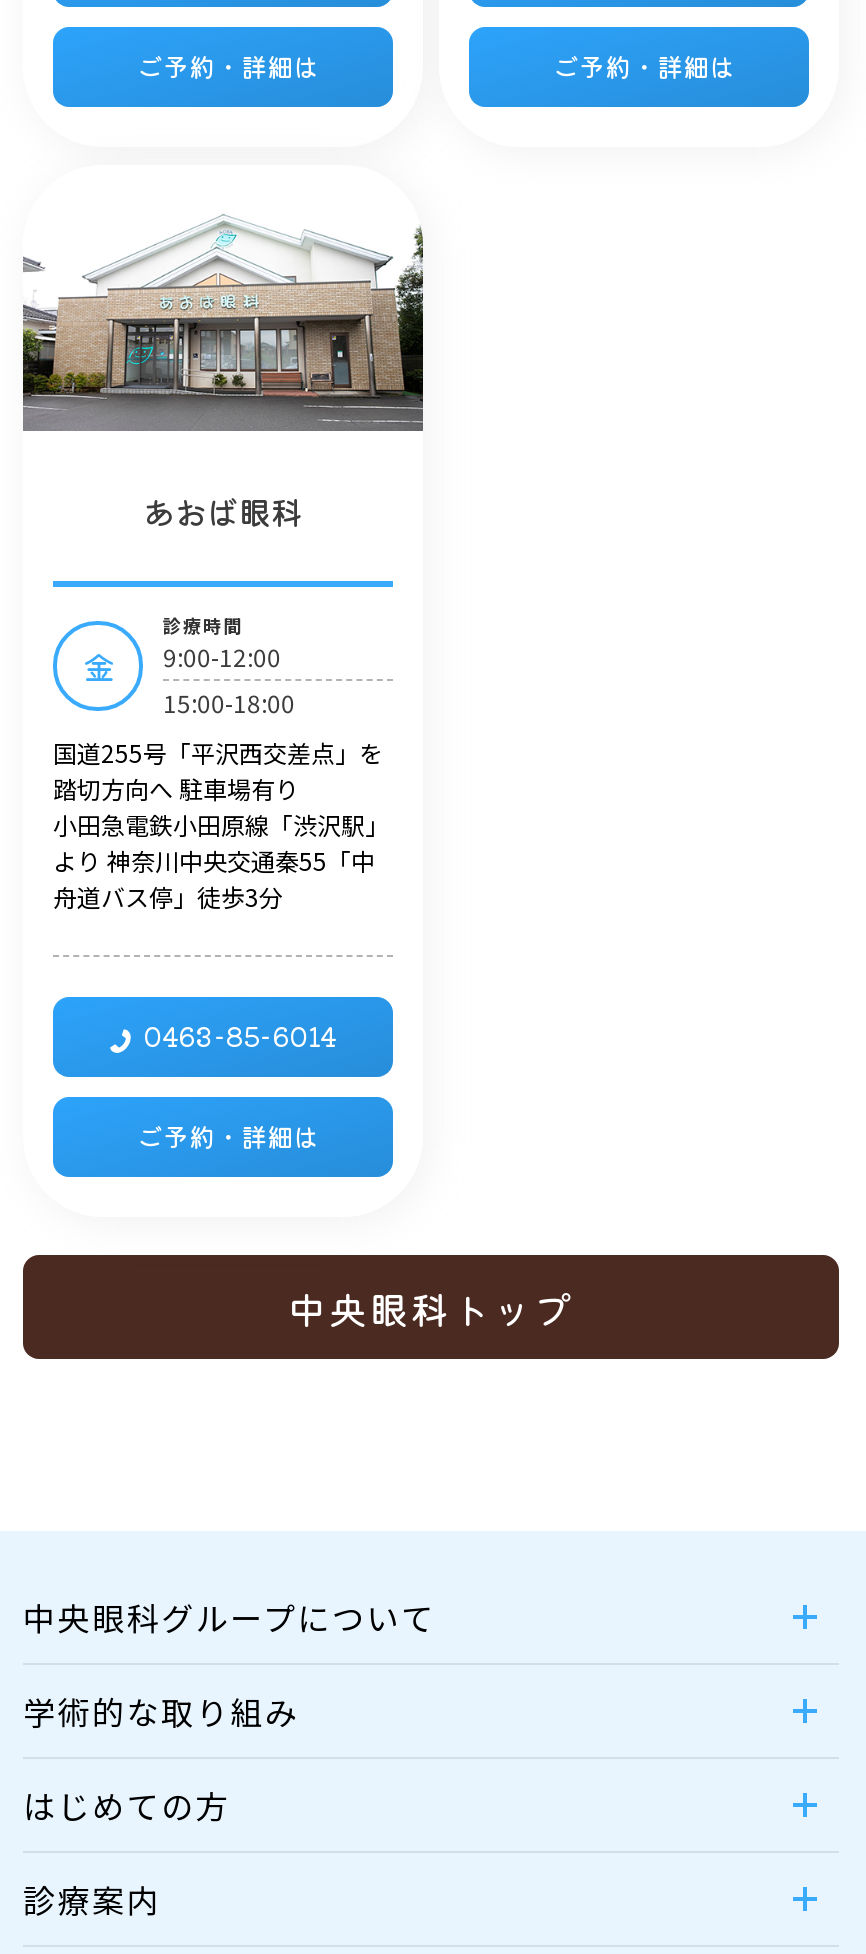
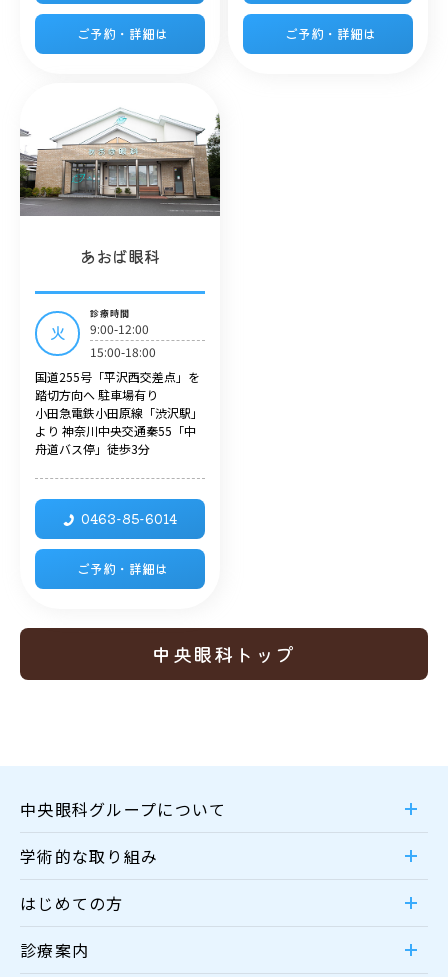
[83,640,121,688] 金 -> [50,320,69,344] 火

